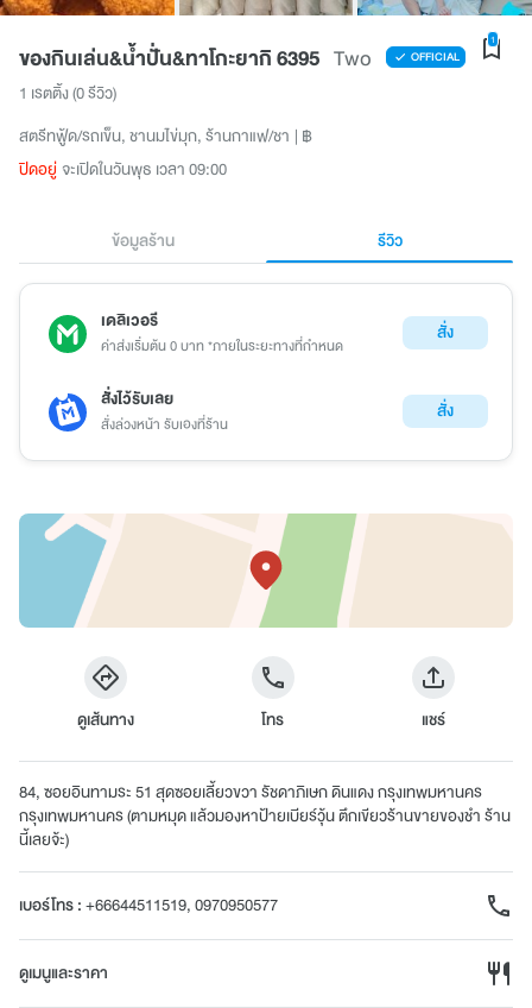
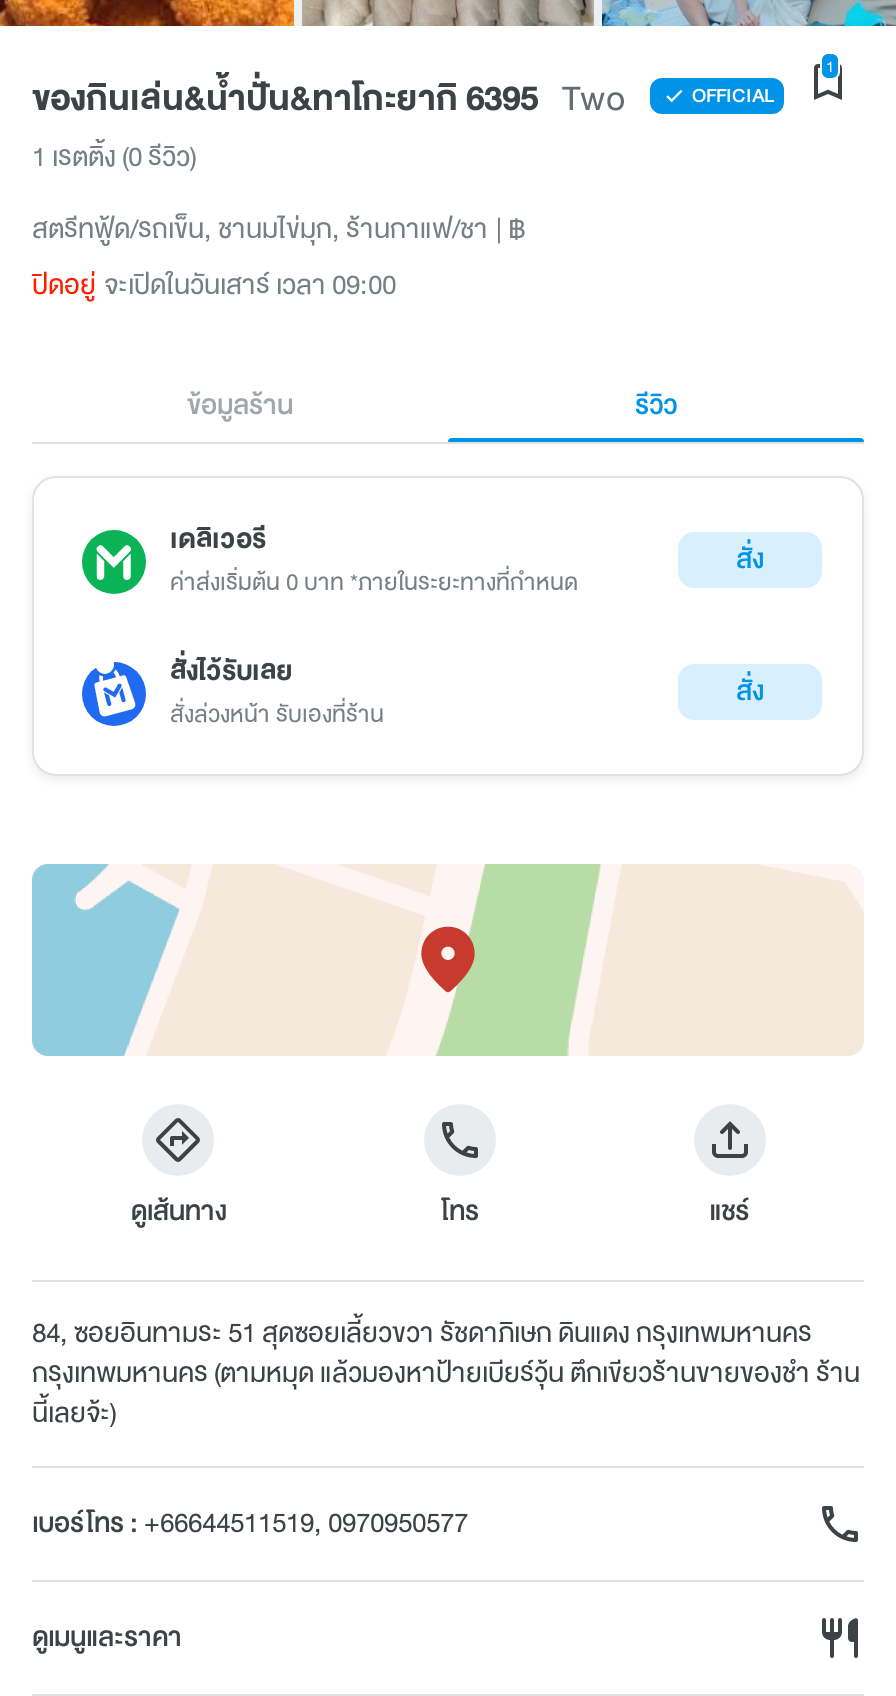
[19,157,227,182] ปิดอยู่ จะเปิดในวันพุธ เวลา 09:00 -> [32,264,396,306] ปิดอยู่ จะเปิดในวันเสาร์ เวลา 09:00

